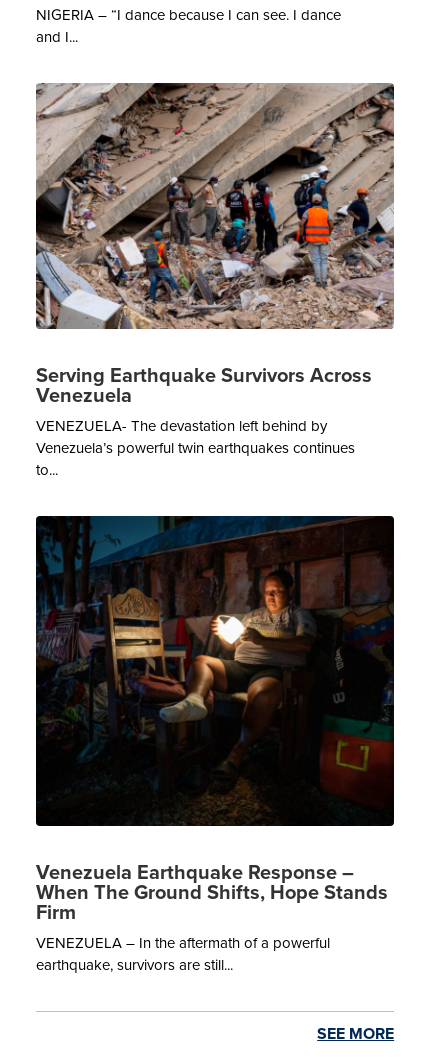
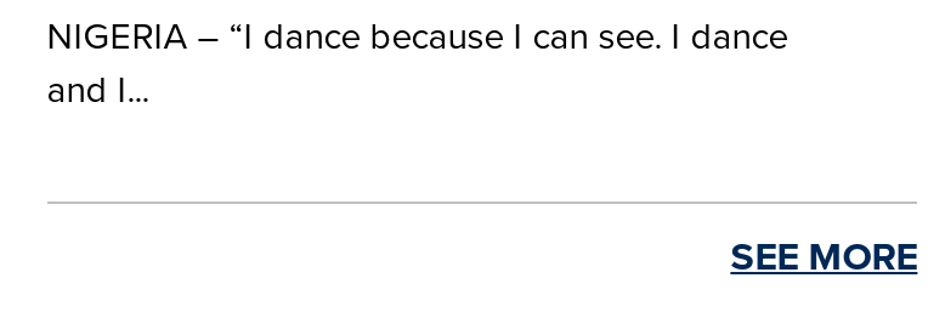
[35,82,395,480] [image] | Serving Earthquake Survivors Across | Venezuela | VENEZUELA- The devastation left behind by | Venezuela’s powerful twin earthquakes continues | to... -> none
[35,515,395,975] [image] | Venezuela Earthquake Response – | When The Ground Shifts, Hope Stands | Firm | VENEZUELA – In the aftermath of a powerful | earthquake, survivors are still... -> none

